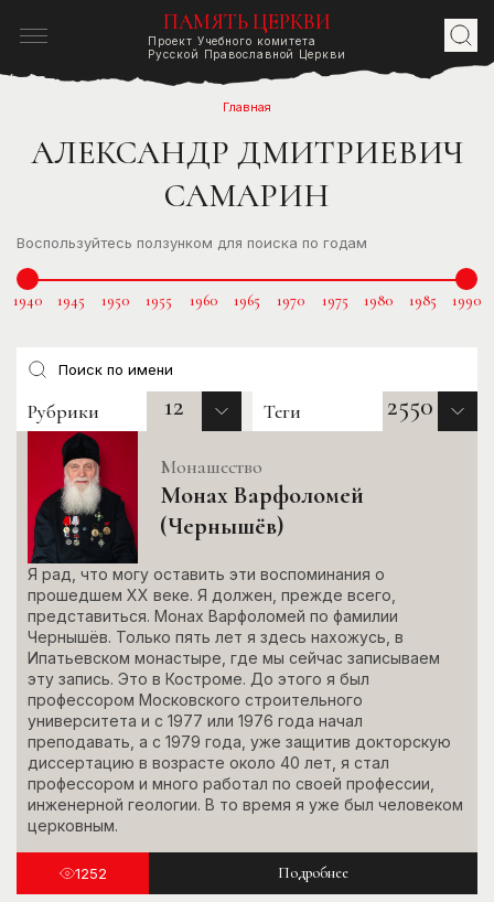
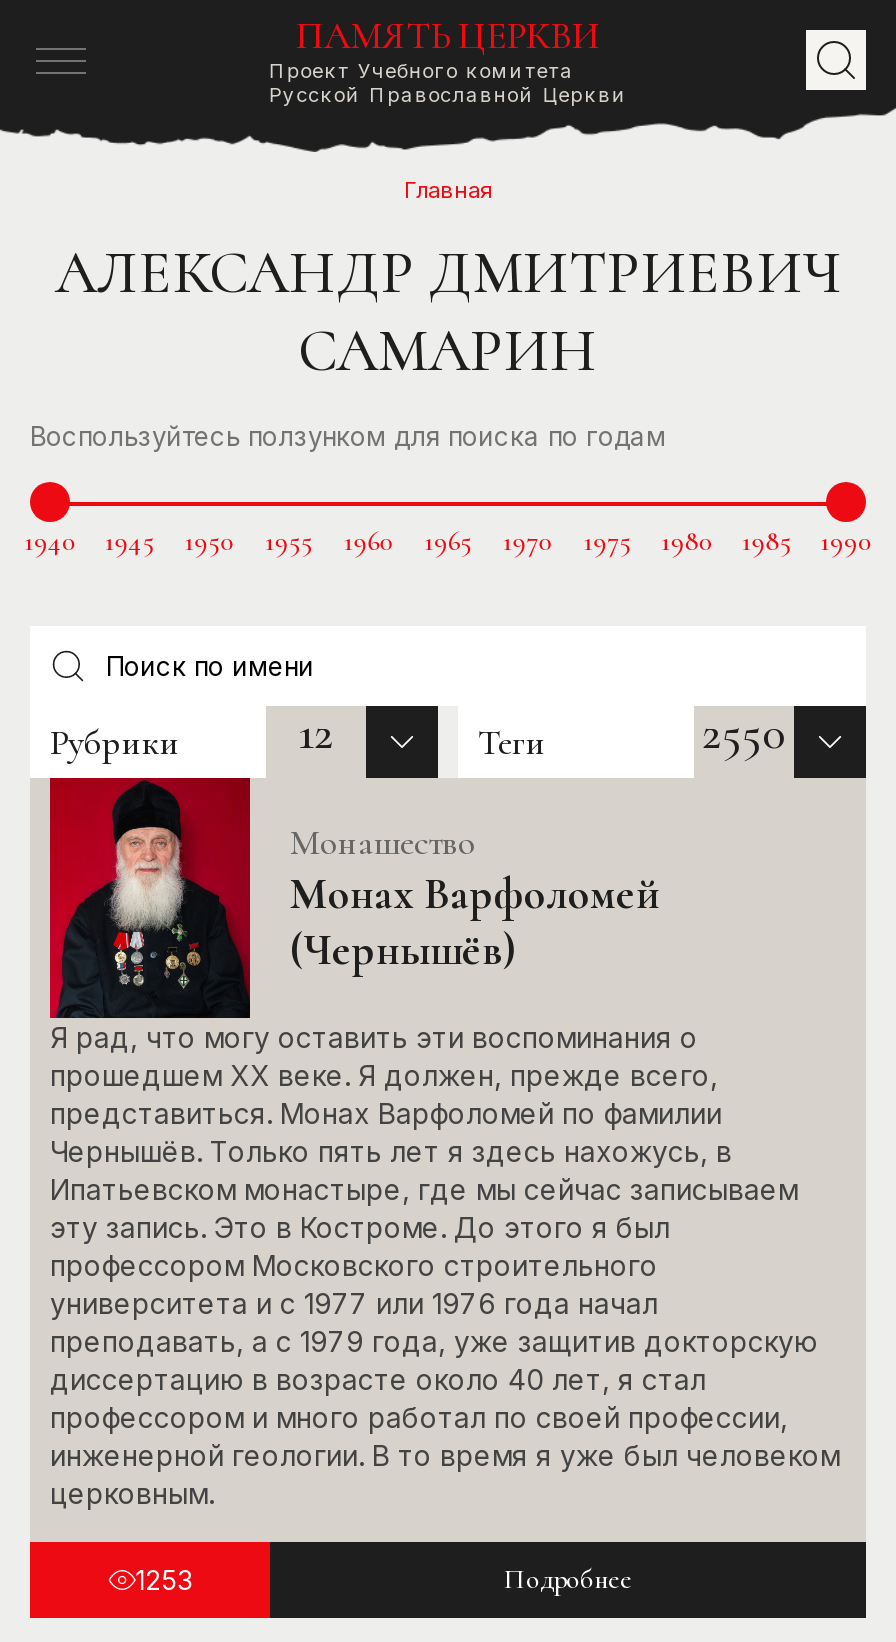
[74,864,106,882] 1252 -> [135,1563,193,1595] 1253

